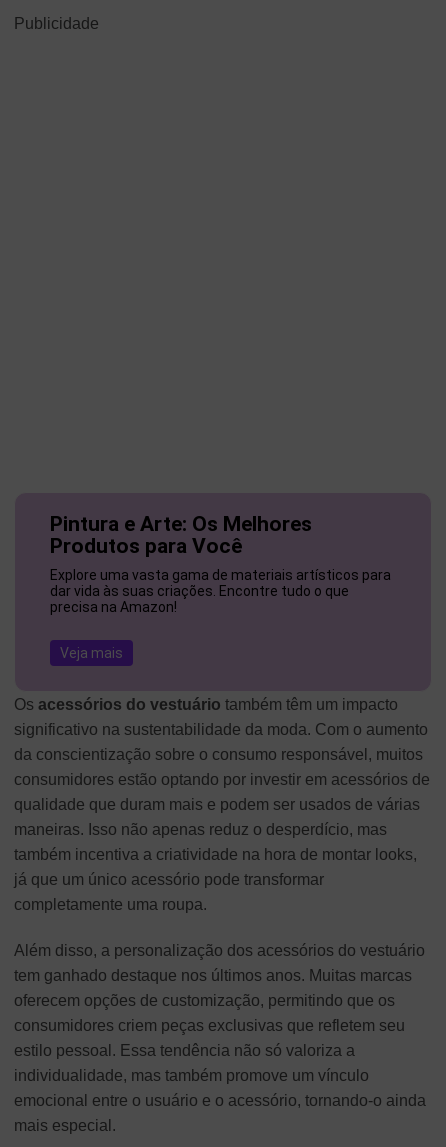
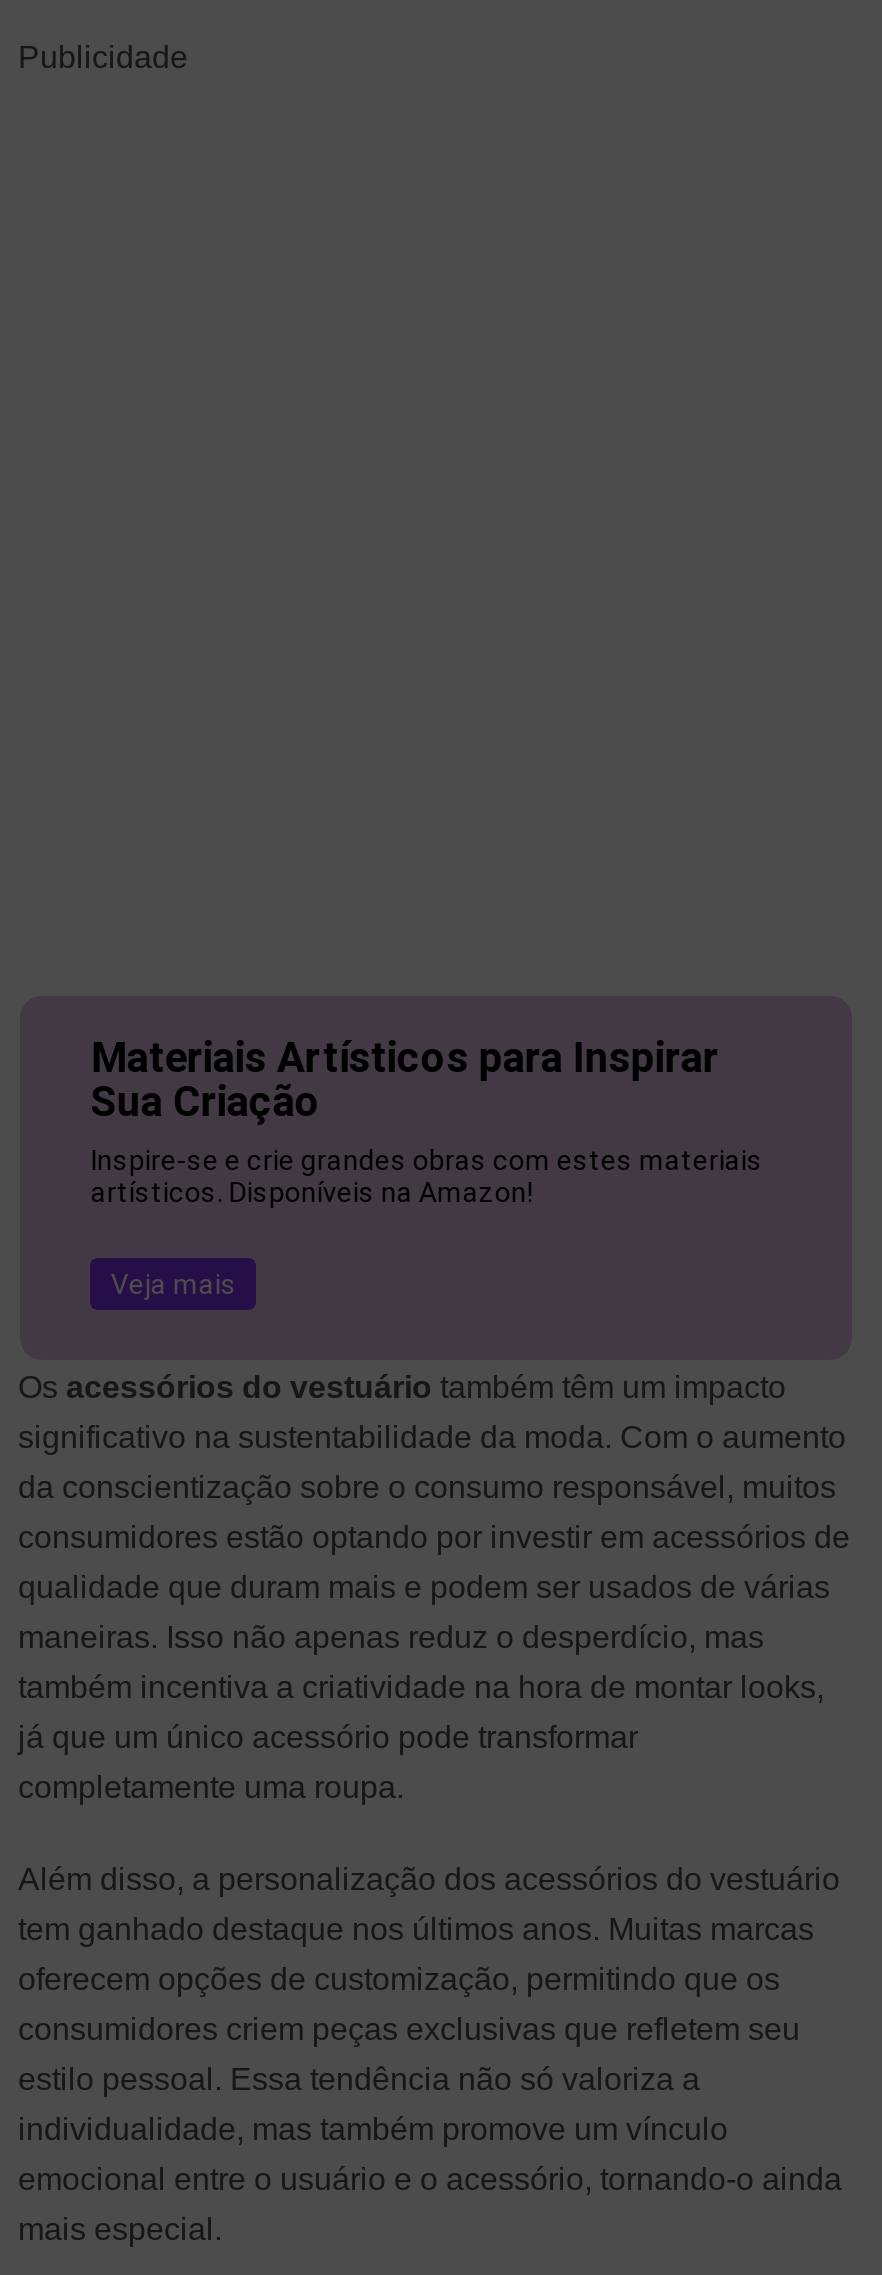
[50,512,391,615] Pintura e Arte: Os Melhores | Produtos para Você | Explore uma vasta gama de materiais artísticos para | dar vida às suas criações. Encontre tudo o que | precisa na Amazon! -> [91,1034,763,1208] Materiais Artísticos para Inspirar | Sua Criação | Inspire-se e crie grandes obras com estes materiais | artísticos. Disponíveis na Amazon!

